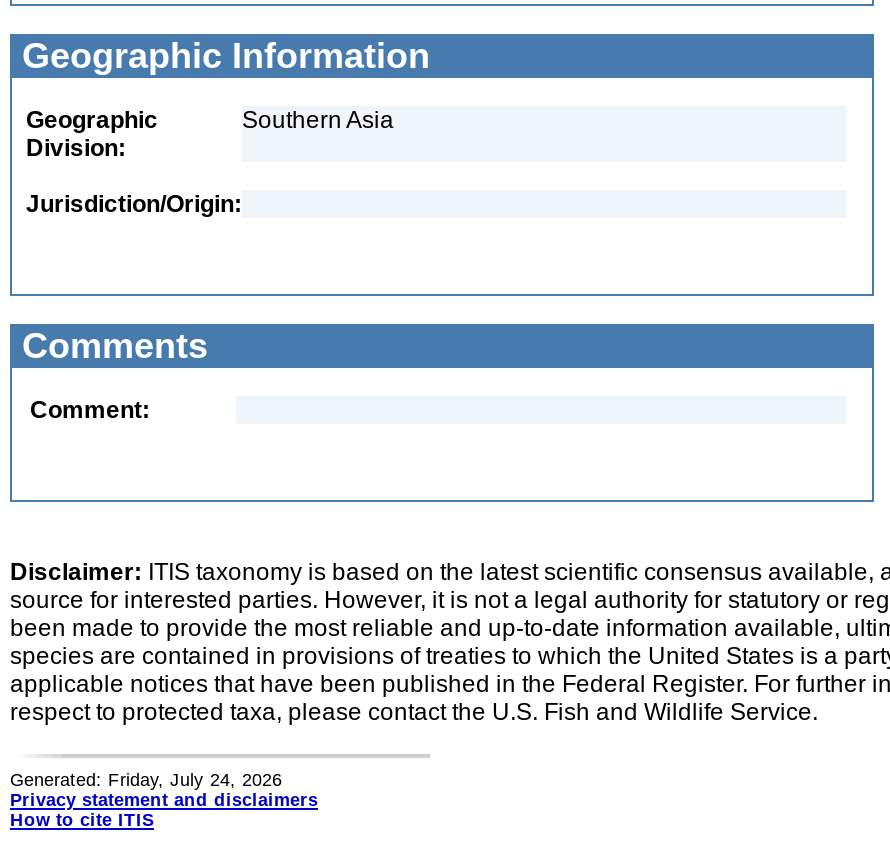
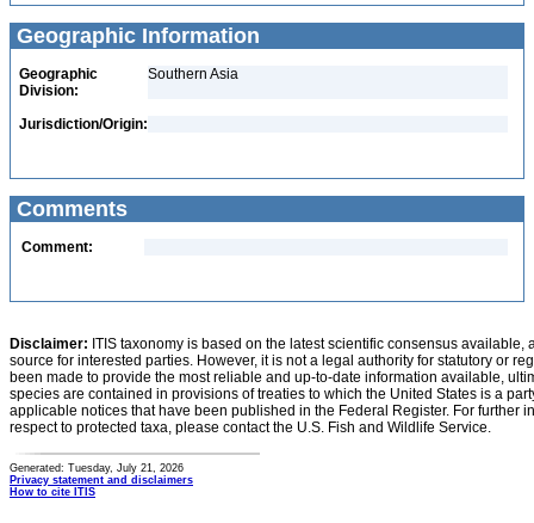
[10,770,282,790] Generated: Friday, July 24, 2026 -> [10,462,184,474] Generated: Tuesday, July 21, 2026

